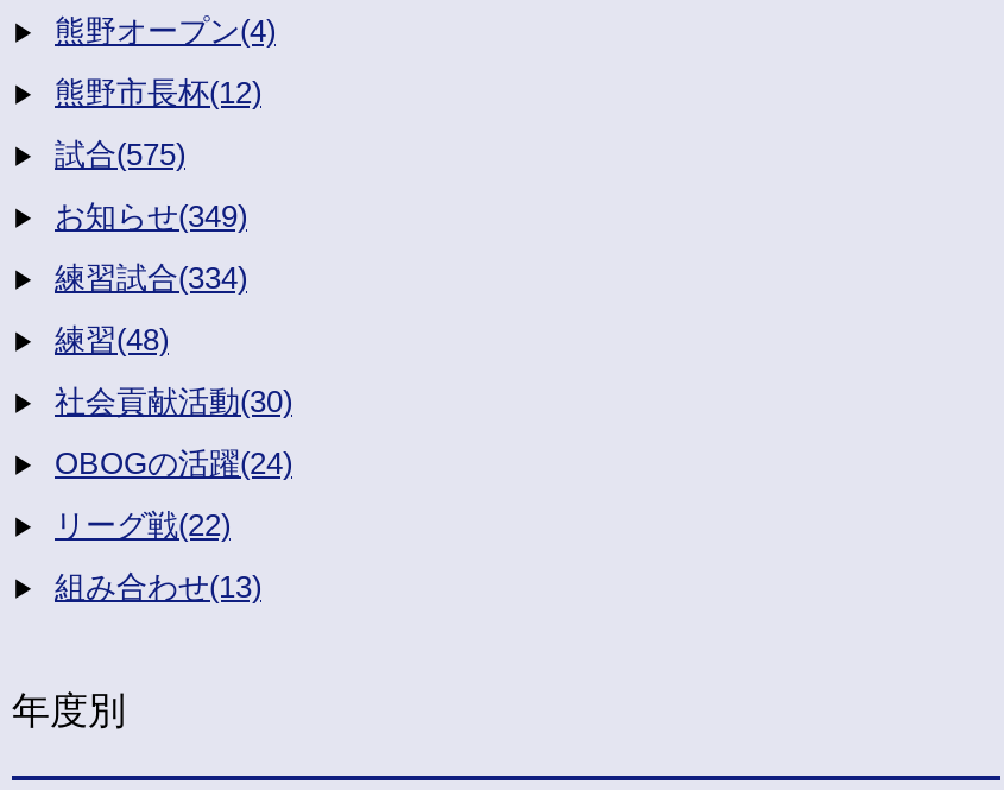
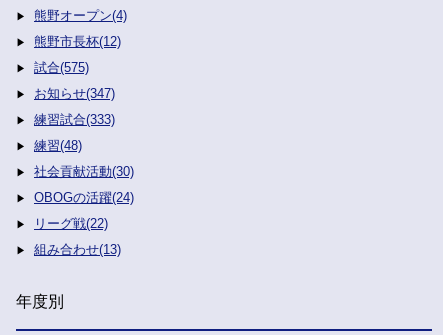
[55,198,247,234] お知らせ(349) -> [34,86,115,101] お知らせ(347)
[55,260,247,296] 練習試合(334) -> [34,112,115,127] 練習試合(333)

